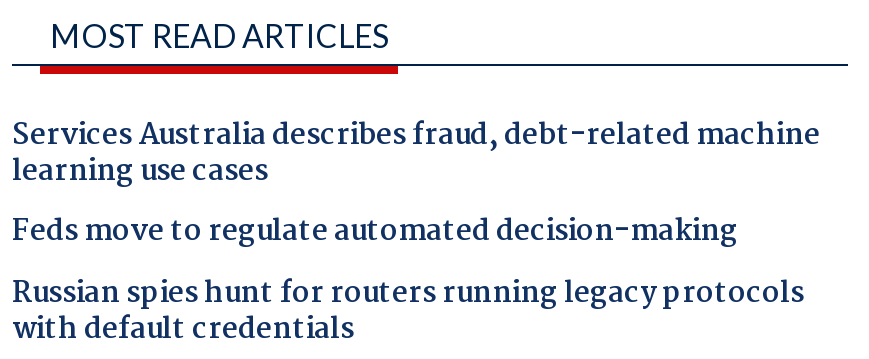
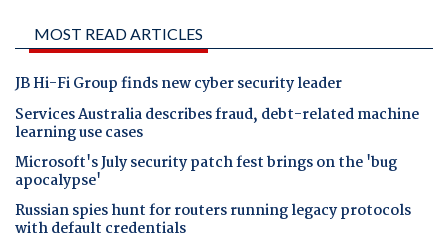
none -> [15,72,342,96] JB Hi-Fi Group finds new cyber security leader
[12,209,738,257] Feds move to regulate automated decision-making -> [15,151,397,193] Microsoft's July security patch fest brings on the 'bug | apocalypse'

